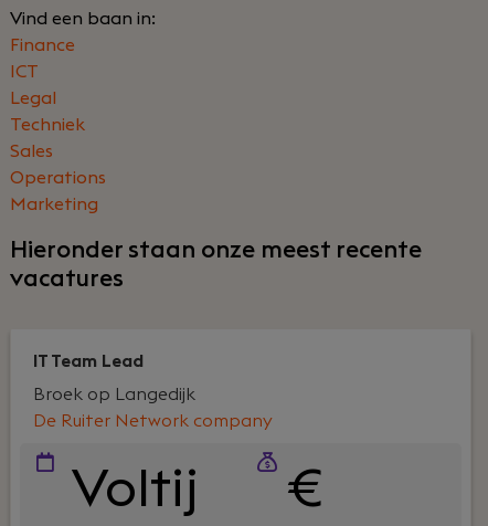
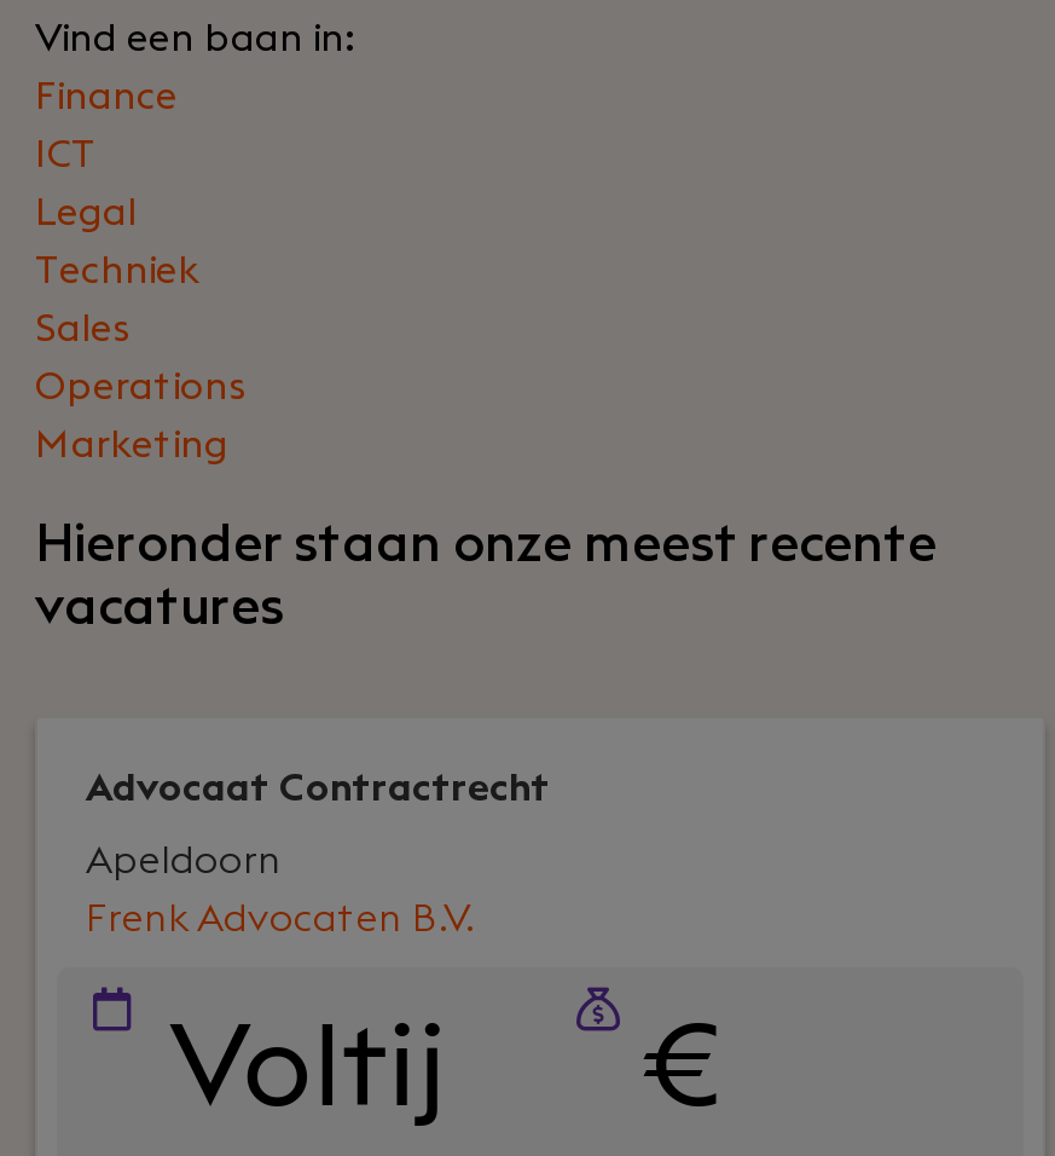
[33,353,144,370] IT Team Lead -> [86,769,550,808] Advocaat Contractrecht
[33,386,195,403] Broek op Langedijk -> [86,842,282,880] Apeldoorn
[33,412,273,430] De Ruiter Network company -> [86,900,475,938] Frenk Advocaten B.V.

